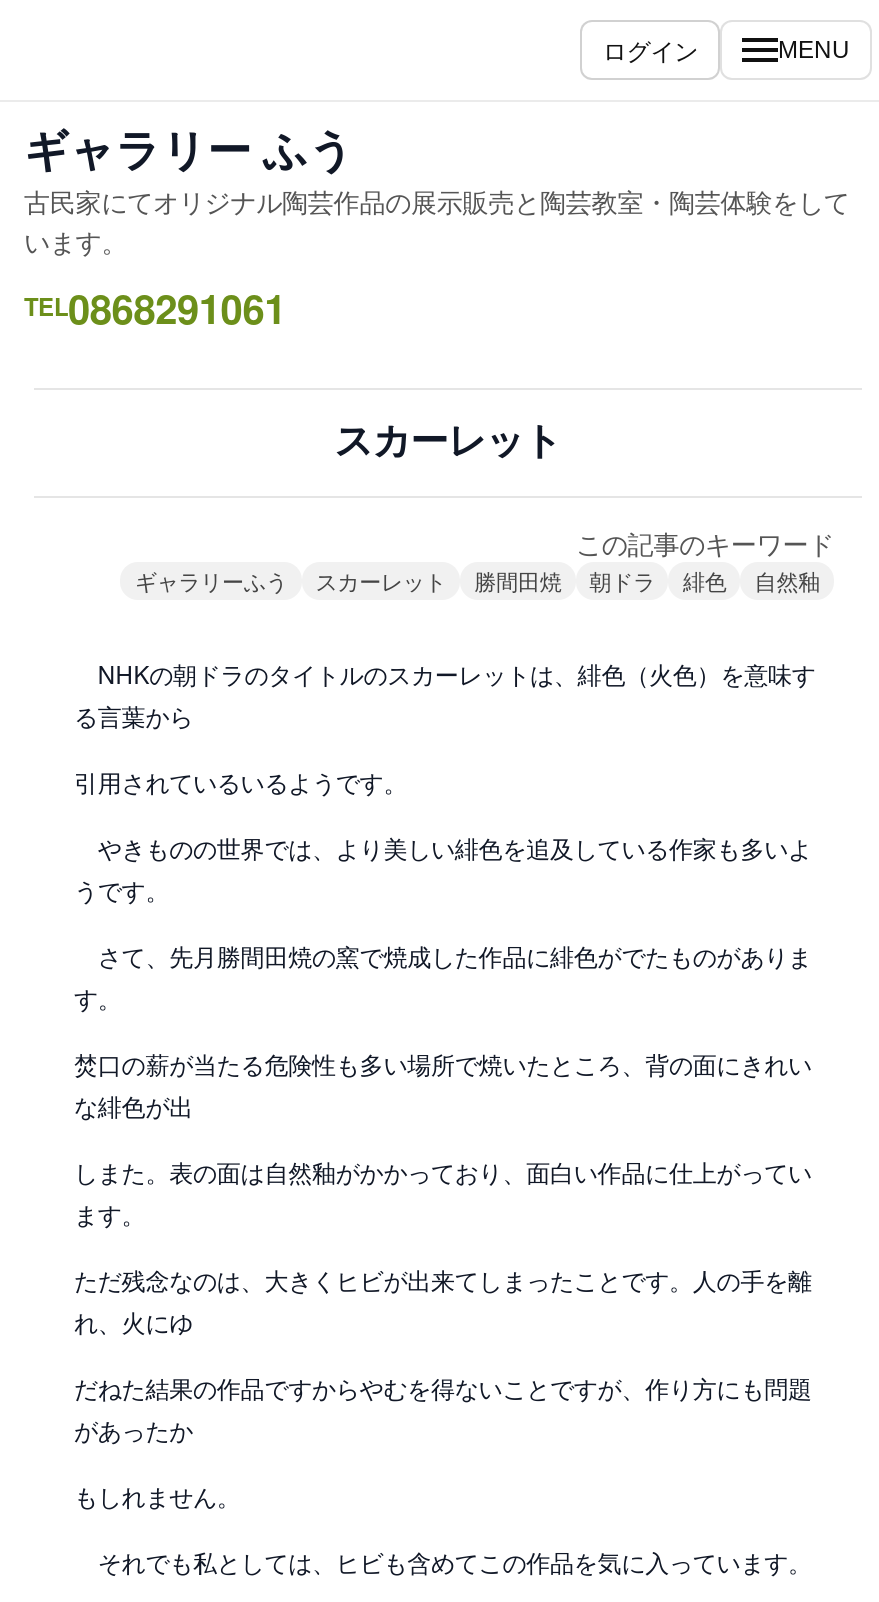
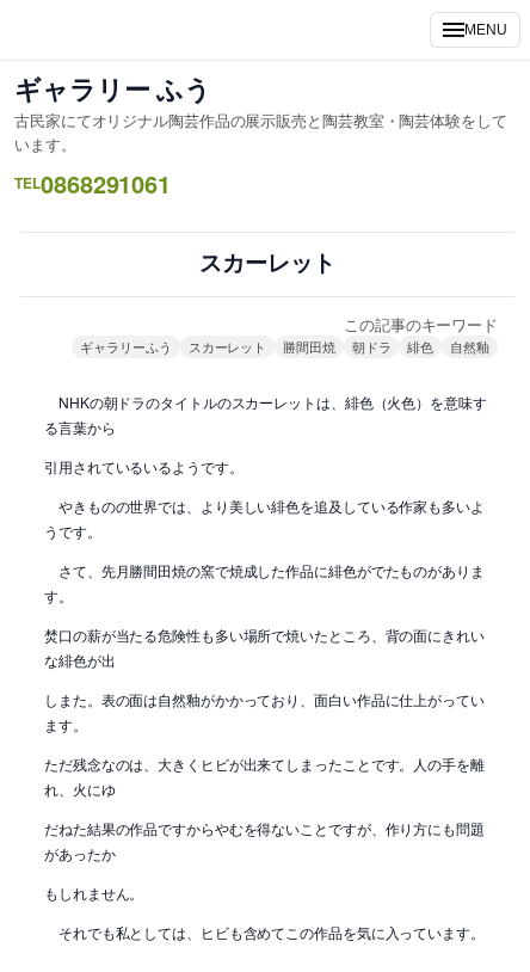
[603,32,698,66] ログイン -> none

